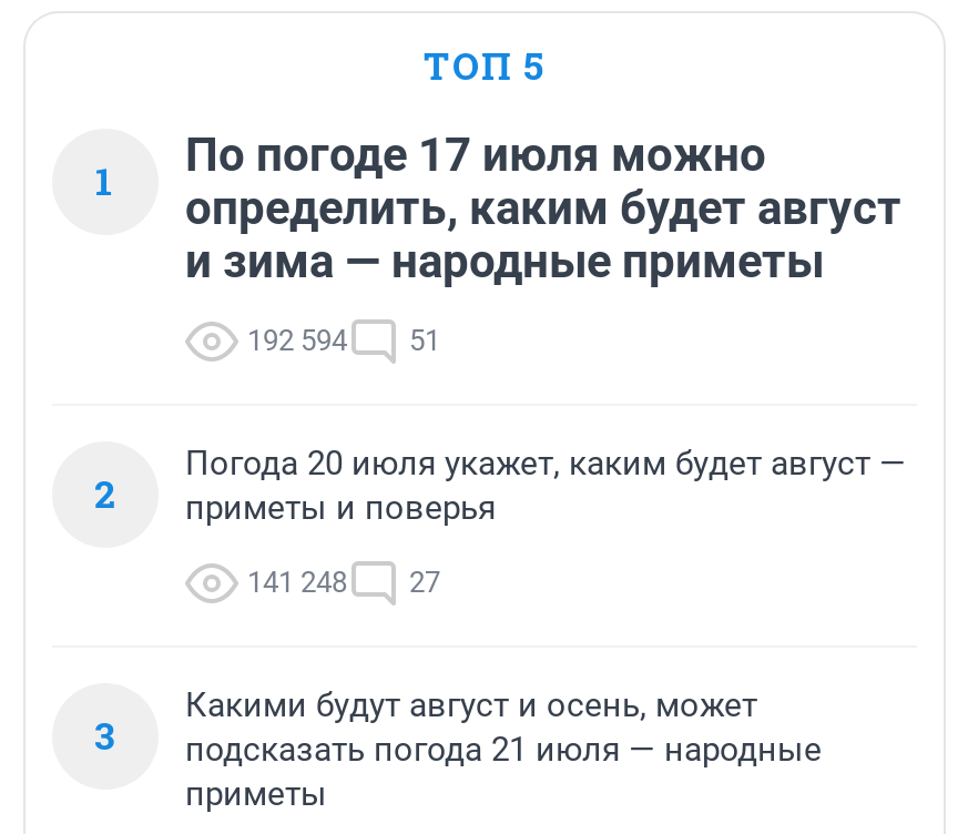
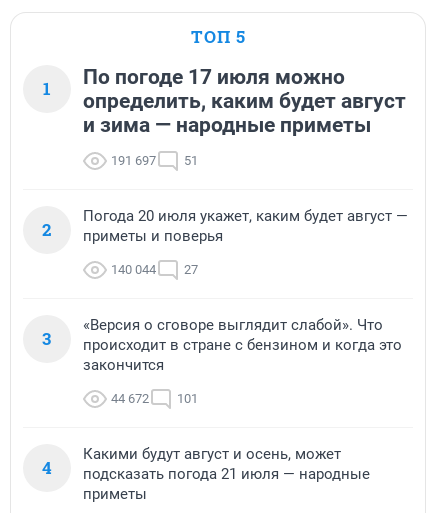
[247,324,440,358] 192 594 51 -> [111,153,198,168] 191 697 51
[247,566,440,599] 141 248 27 -> [111,262,198,277] 140 044 27
none -> [41,316,402,479] «Версия о сговоре выглядит слабой». Что | происходит в стране с бензином и когда это | закончится | 44 672 | 101 | 4

